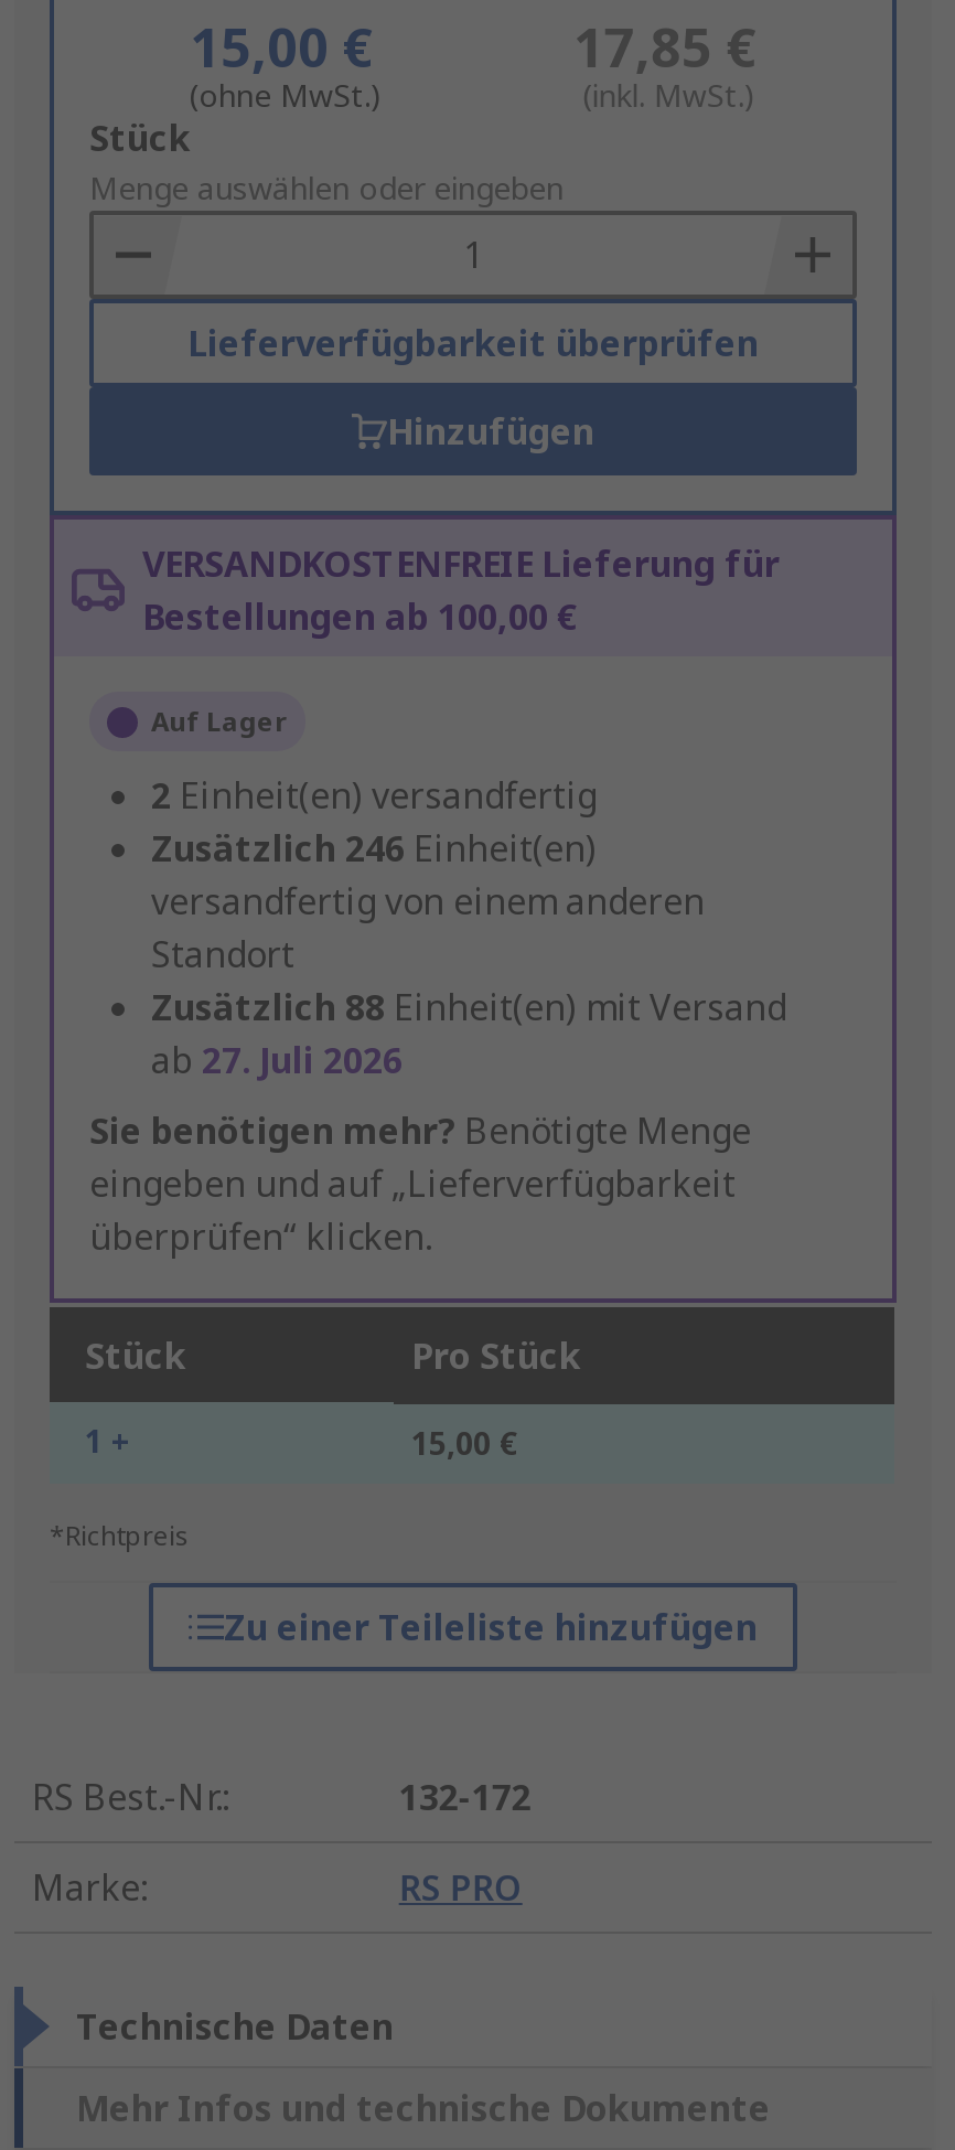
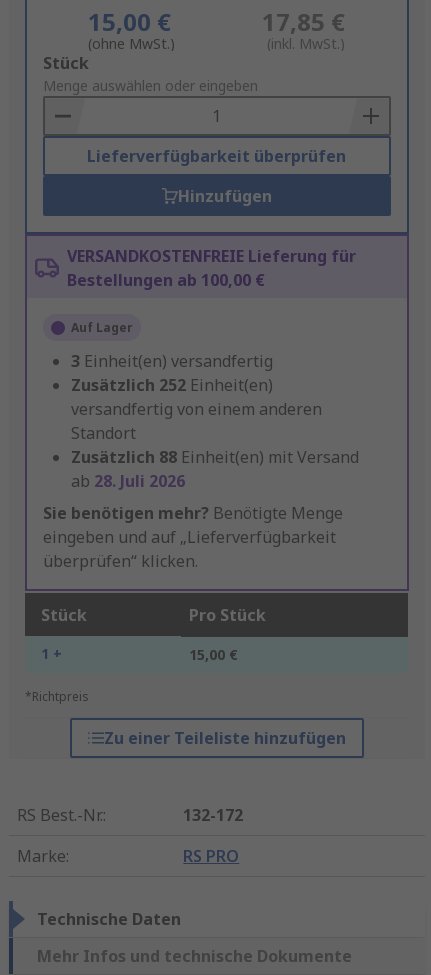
[151,772,597,821] 2 Einheit(en) versandfertig -> [71,350,273,372] 3 Einheit(en) versandfertig
[151,825,597,874] Zusätzlich 246 Einheit(en) -> [71,374,273,396] Zusätzlich 252 Einheit(en)
[151,1037,403,1085] ab 27. Juli 2026 -> [71,470,185,492] ab 28. Juli 2026

